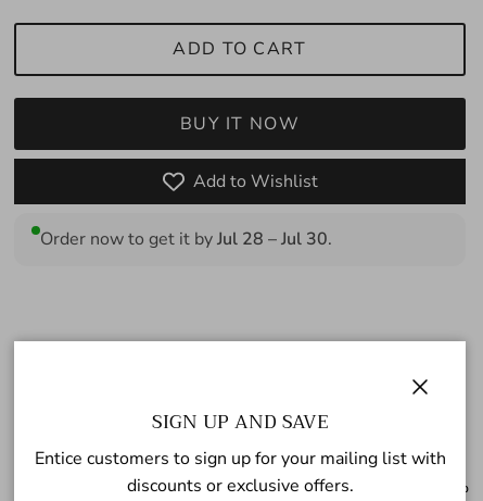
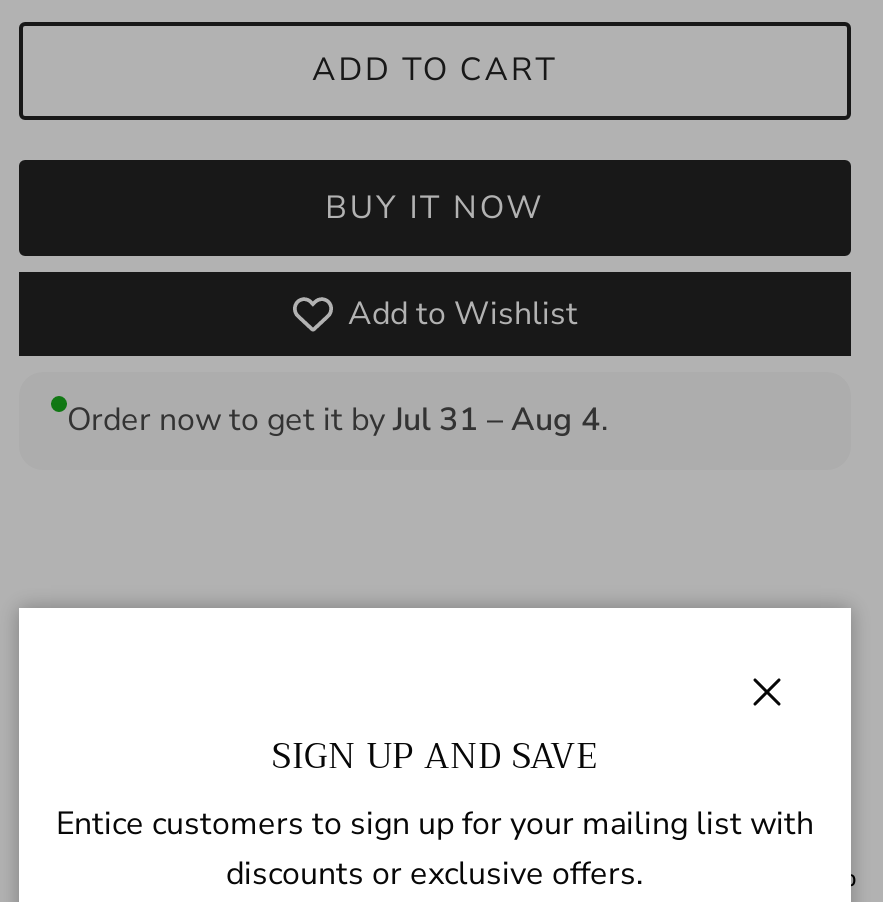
[40,227,332,251] Order now to get it by Jul 28 – Jul 30. -> [67,397,609,441] Order now to get it by Jul 31 – Aug 4.

